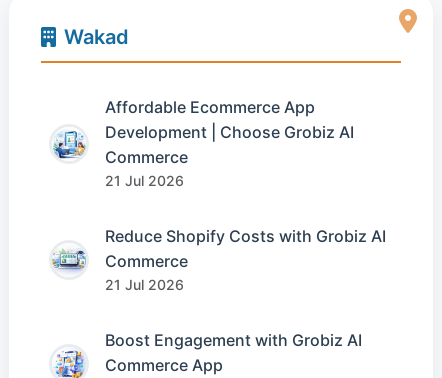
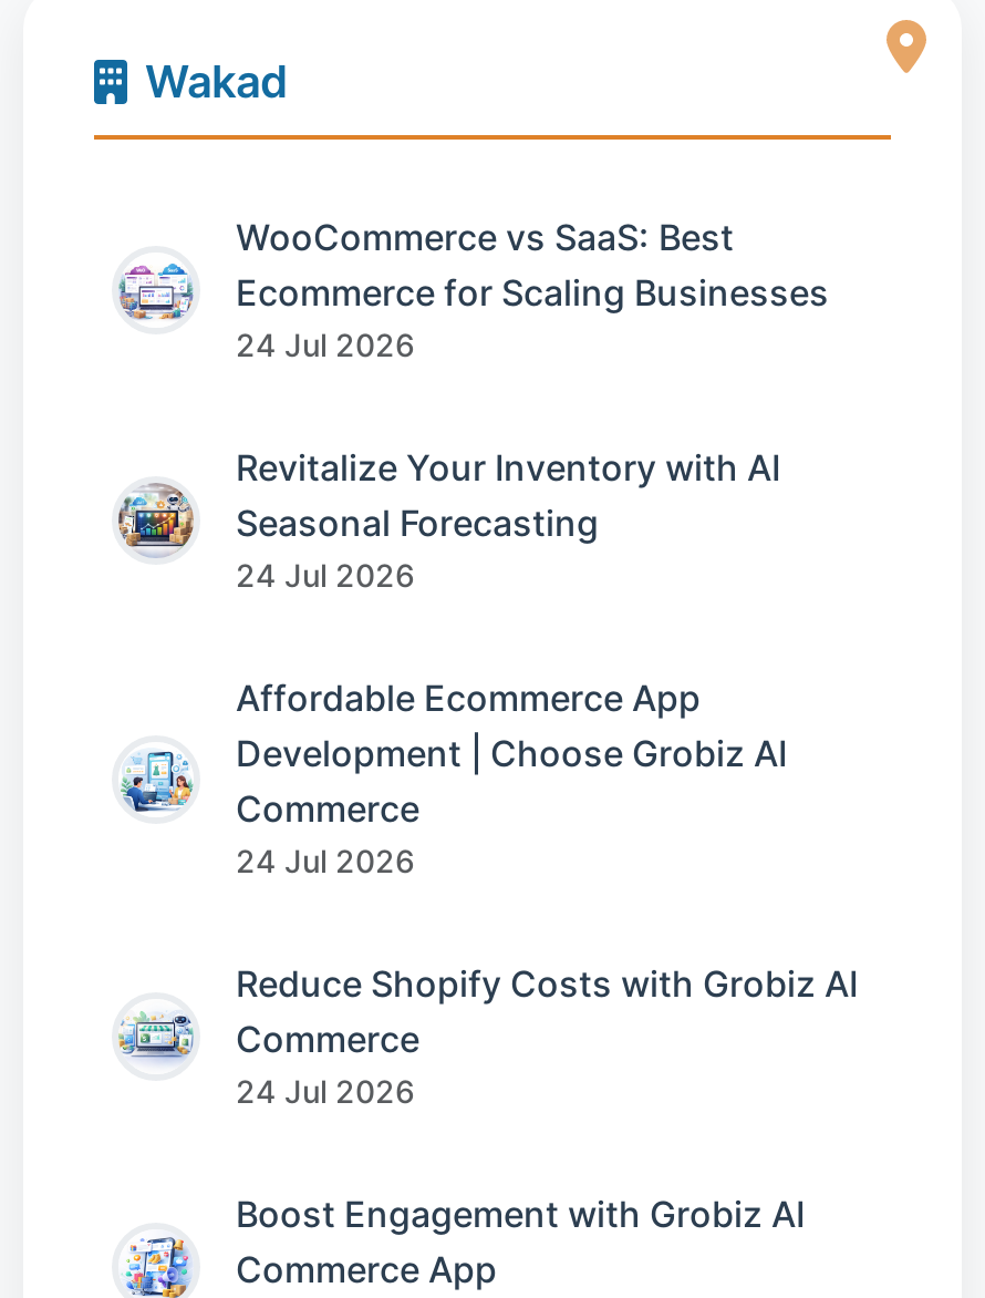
none -> [114,215,829,594] [image] | WooCommerce vs SaaS: Best | Ecommerce for Scaling Businesses | 24 Jul 2026 | Revitalize Your Inventory with AI | Seasonal Forecasting | 24 Jul 2026
none -> [114,478,198,565] [image]
[105,172,184,189] 21 Jul 2026 -> [236,842,415,879] 24 Jul 2026
[105,276,184,293] 21 Jul 2026 -> [236,1072,415,1110] 24 Jul 2026

